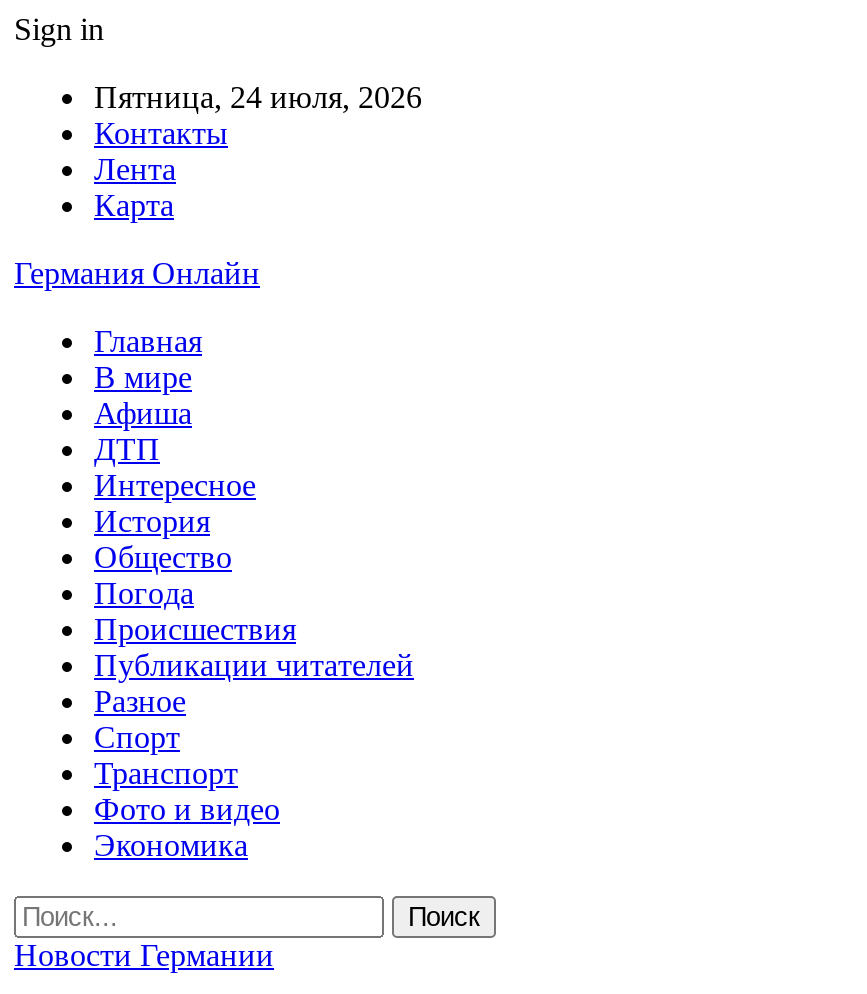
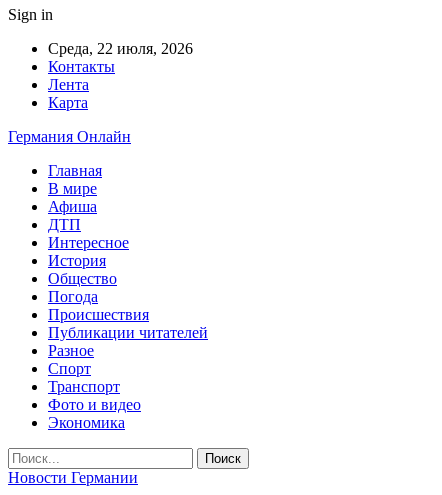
[94,80,422,114] Пятница, 24 июля, 2026 -> [48,40,193,57] Среда, 22 июля, 2026

